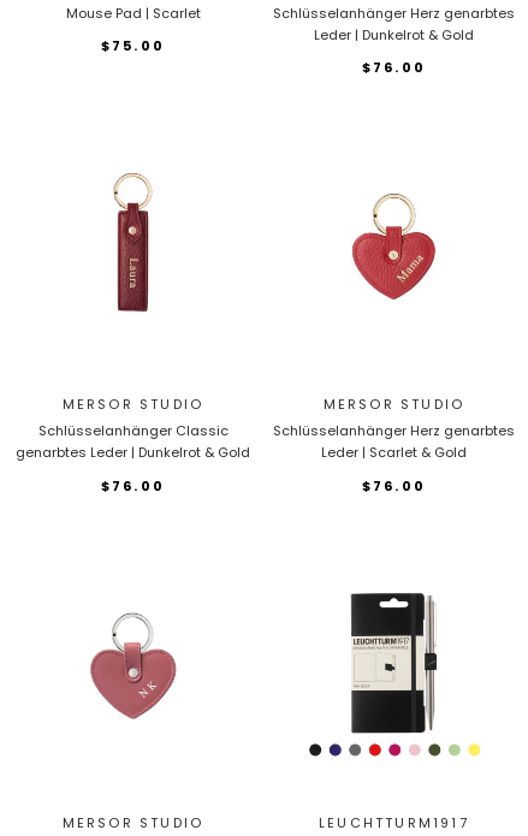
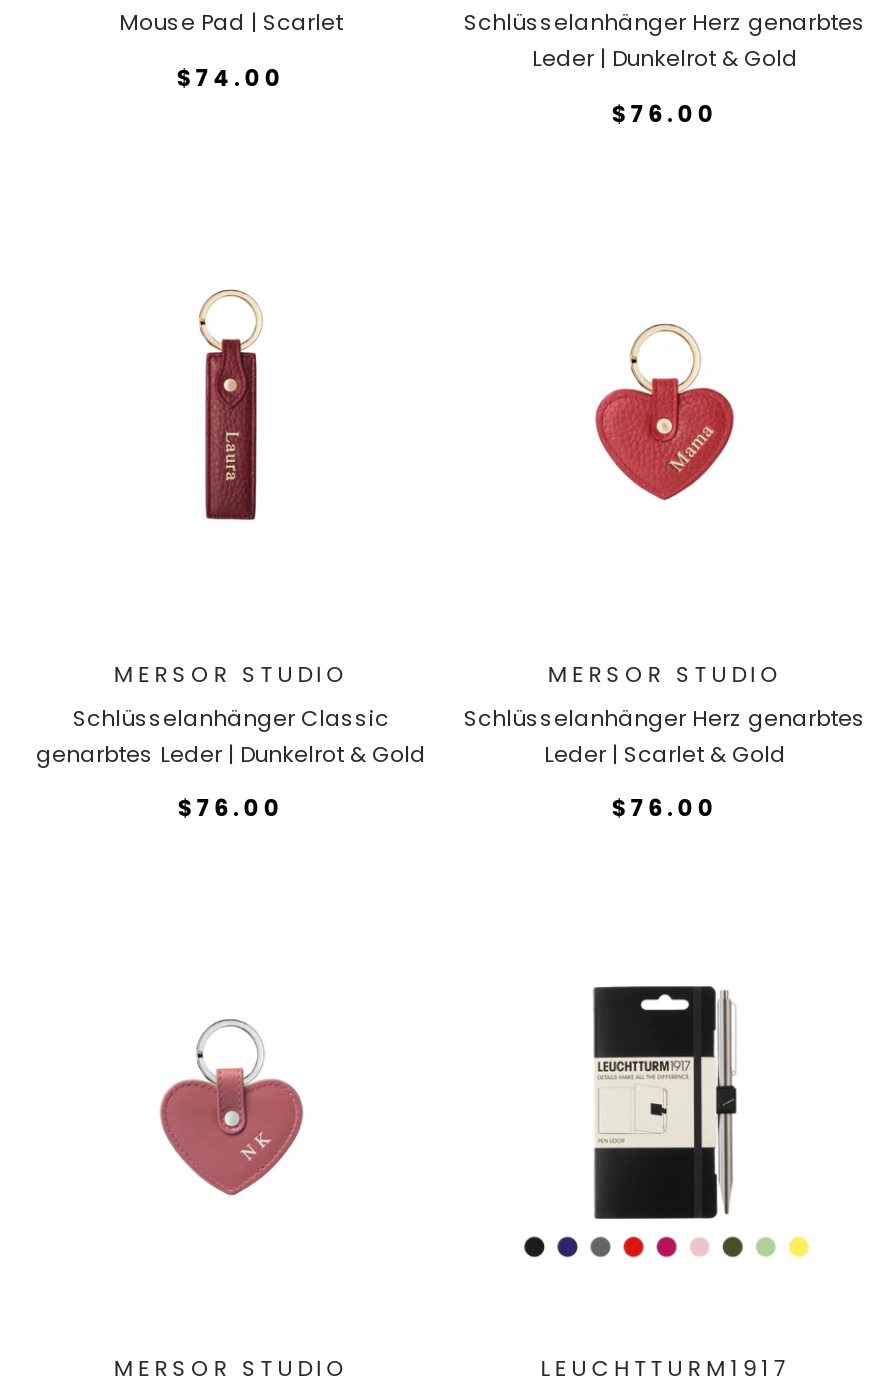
[101,36,165,56] $75.00 -> [177,61,285,93] $74.00

